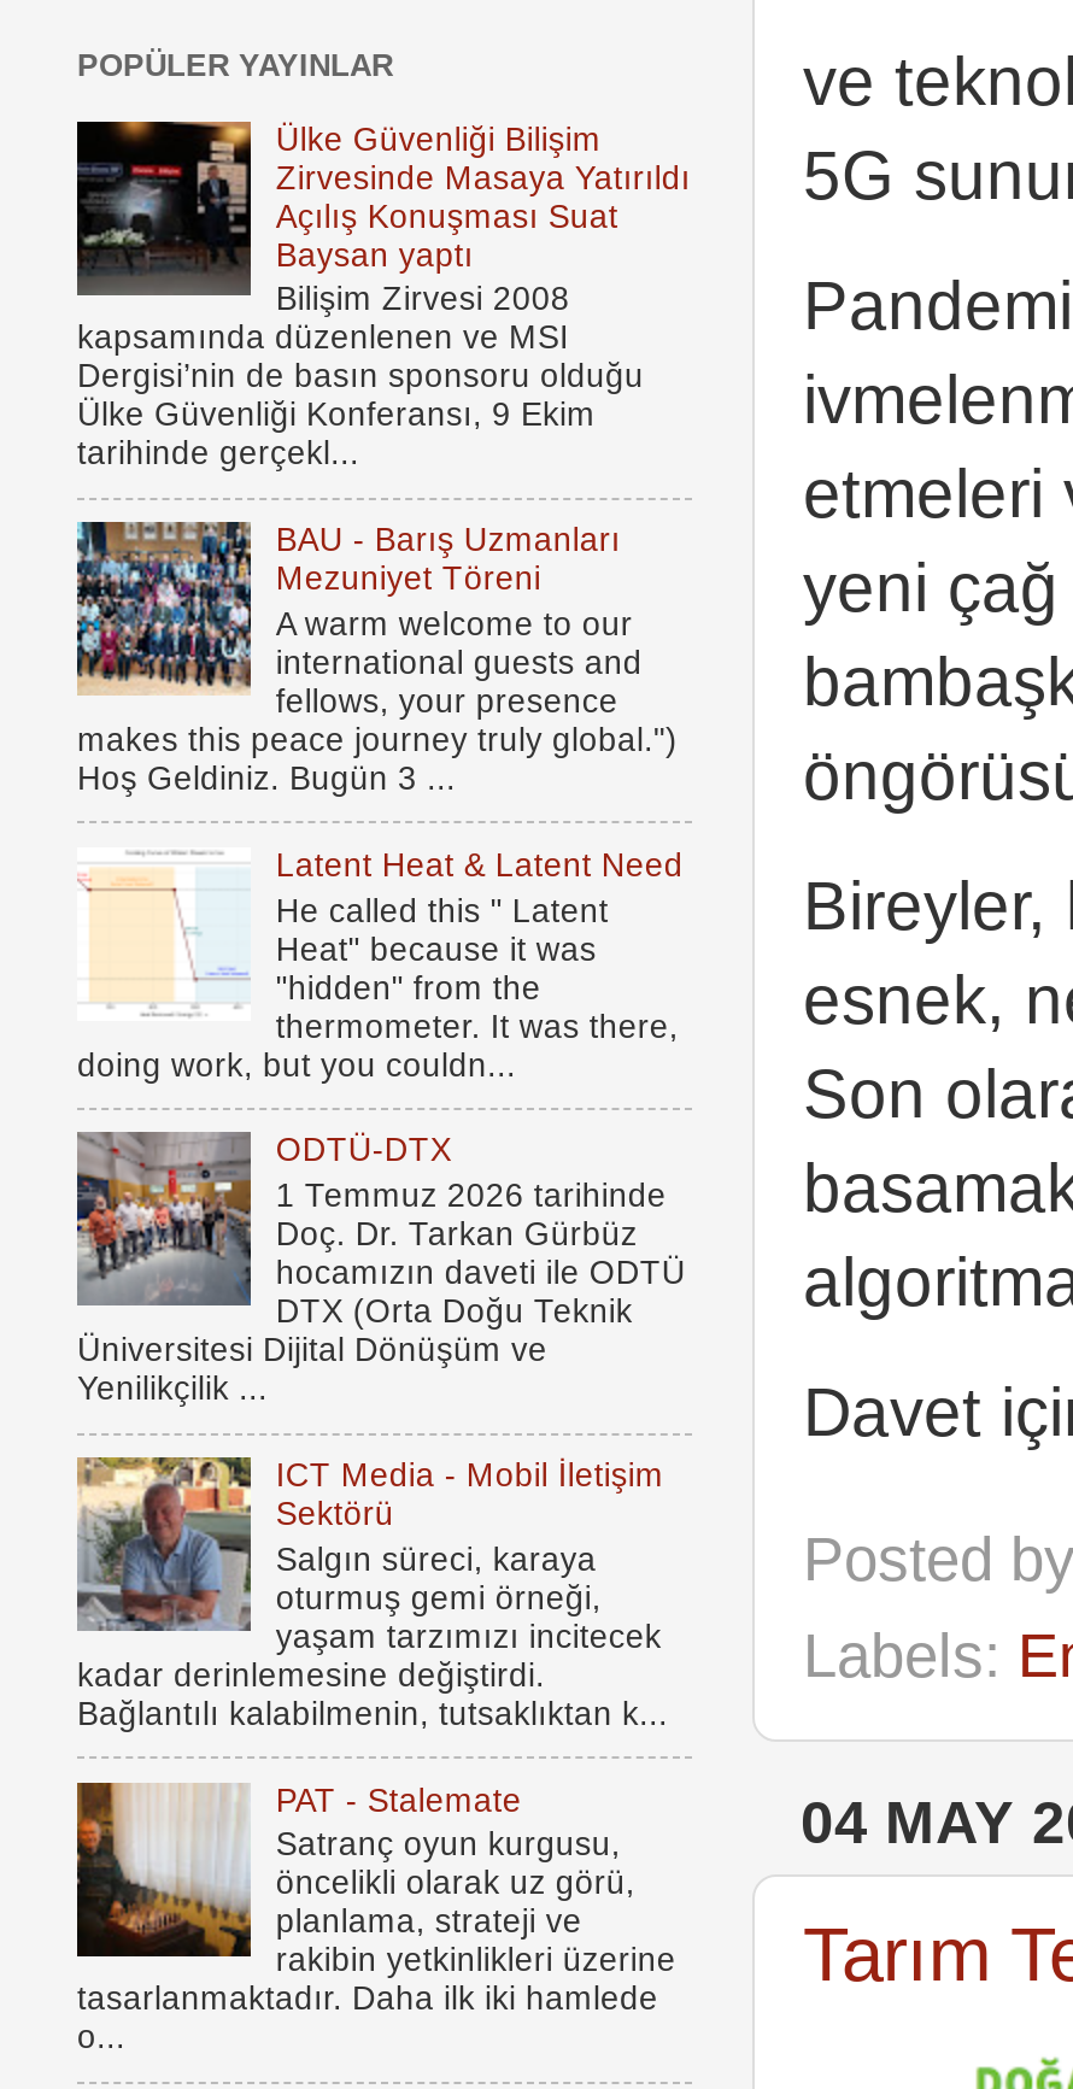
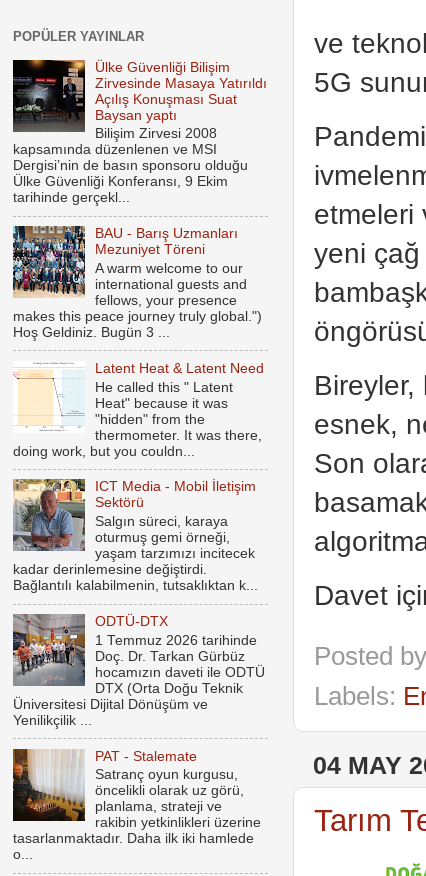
moved [75,1132,686,1407] -> [13,614,265,728]: [image] | ODTÜ-DTX | 1 Temmuz 2026 tarihinde | Doç. Dr. Tarkan Gürbüz | hocamızın daveti ile ODTÜ | DTX (Orta Doğu Teknik | Üniversitesi Dijital Dönüşüm ve | Yenilikçilik ...
moved [75,1443,668,1731] -> [12,474,258,593]: [image] | ICT Media - Mobil İletişim | Sektörü | Salgın süreci, karaya | oturmuş gemi örneği, | yaşam tarzımızı incitecek | kadar derinlemesine değiştirdi. | Bağlantılı kalabilmenin, tutsaklıktan k...

